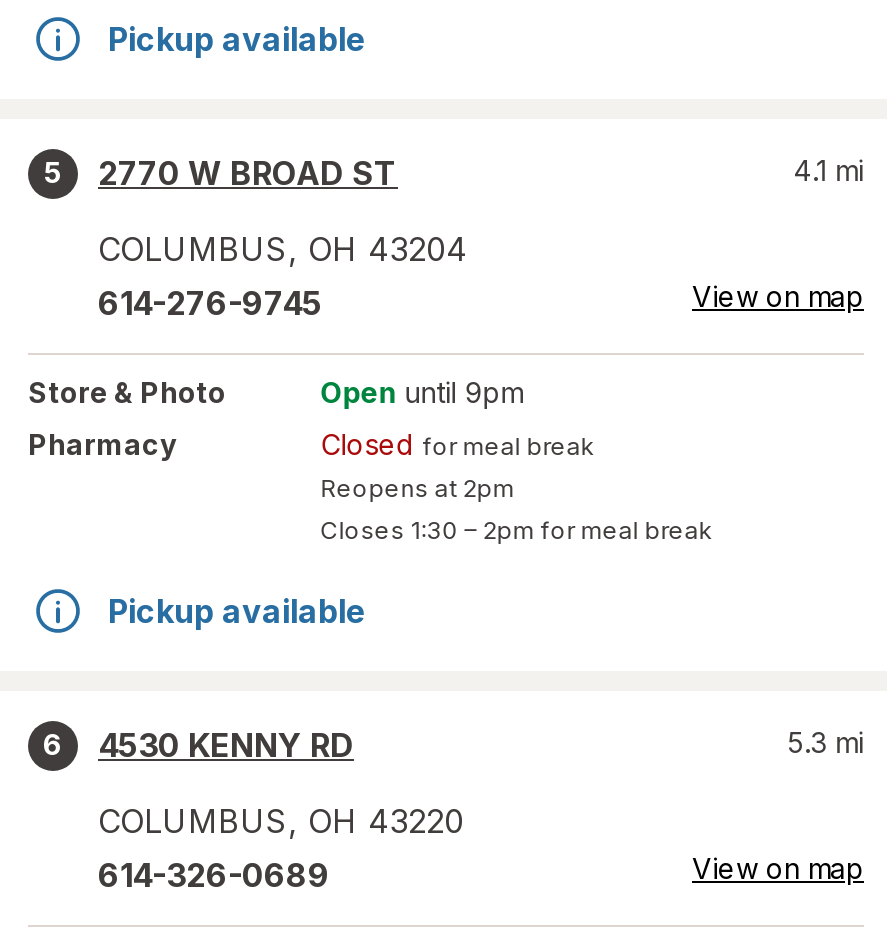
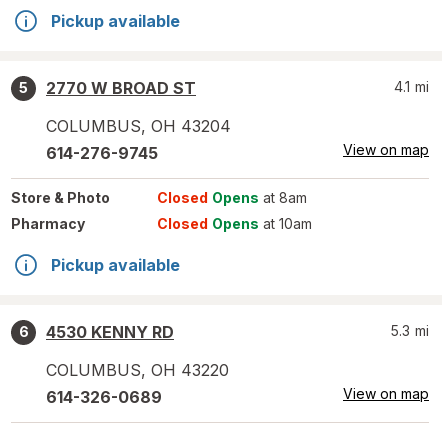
[321,375,523,409] Open until 9pm -> [157,189,307,206] Closed Opens at 8am
[321,427,713,545] Closed for meal break | Reopens at 2pm | Closes 1:30 – 2pm for meal break -> [157,215,312,232] Closed Opens at 10am

